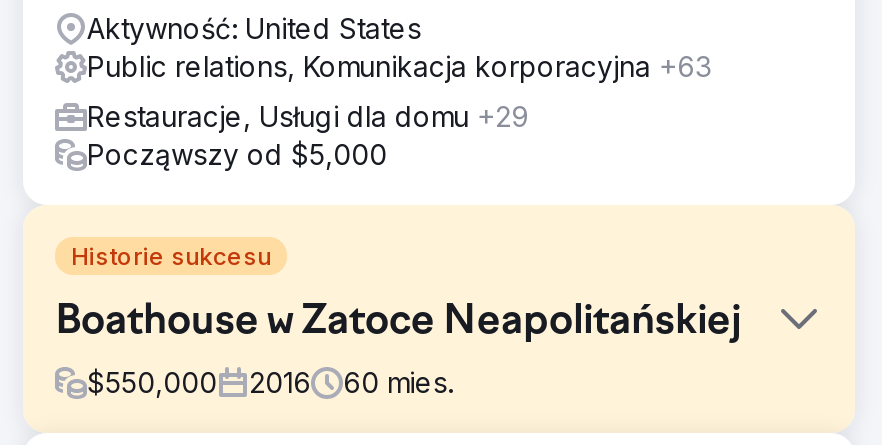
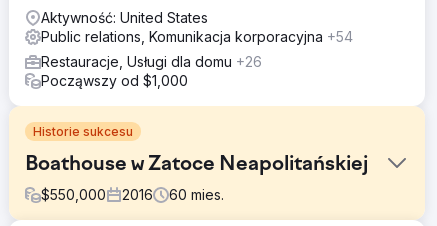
[87,49,711,83] Public relations, Komunikacja korporacyjna +63 -> [41,28,353,45] Public relations, Komunikacja korporacyjna +54
[87,99,529,133] Restauracje, Usługi dla domu +29 -> [41,53,262,70] Restauracje, Usługi dla domu +26
[87,137,387,171] Począwszy od $5,000 -> [41,72,188,89] Począwszy od $1,000

